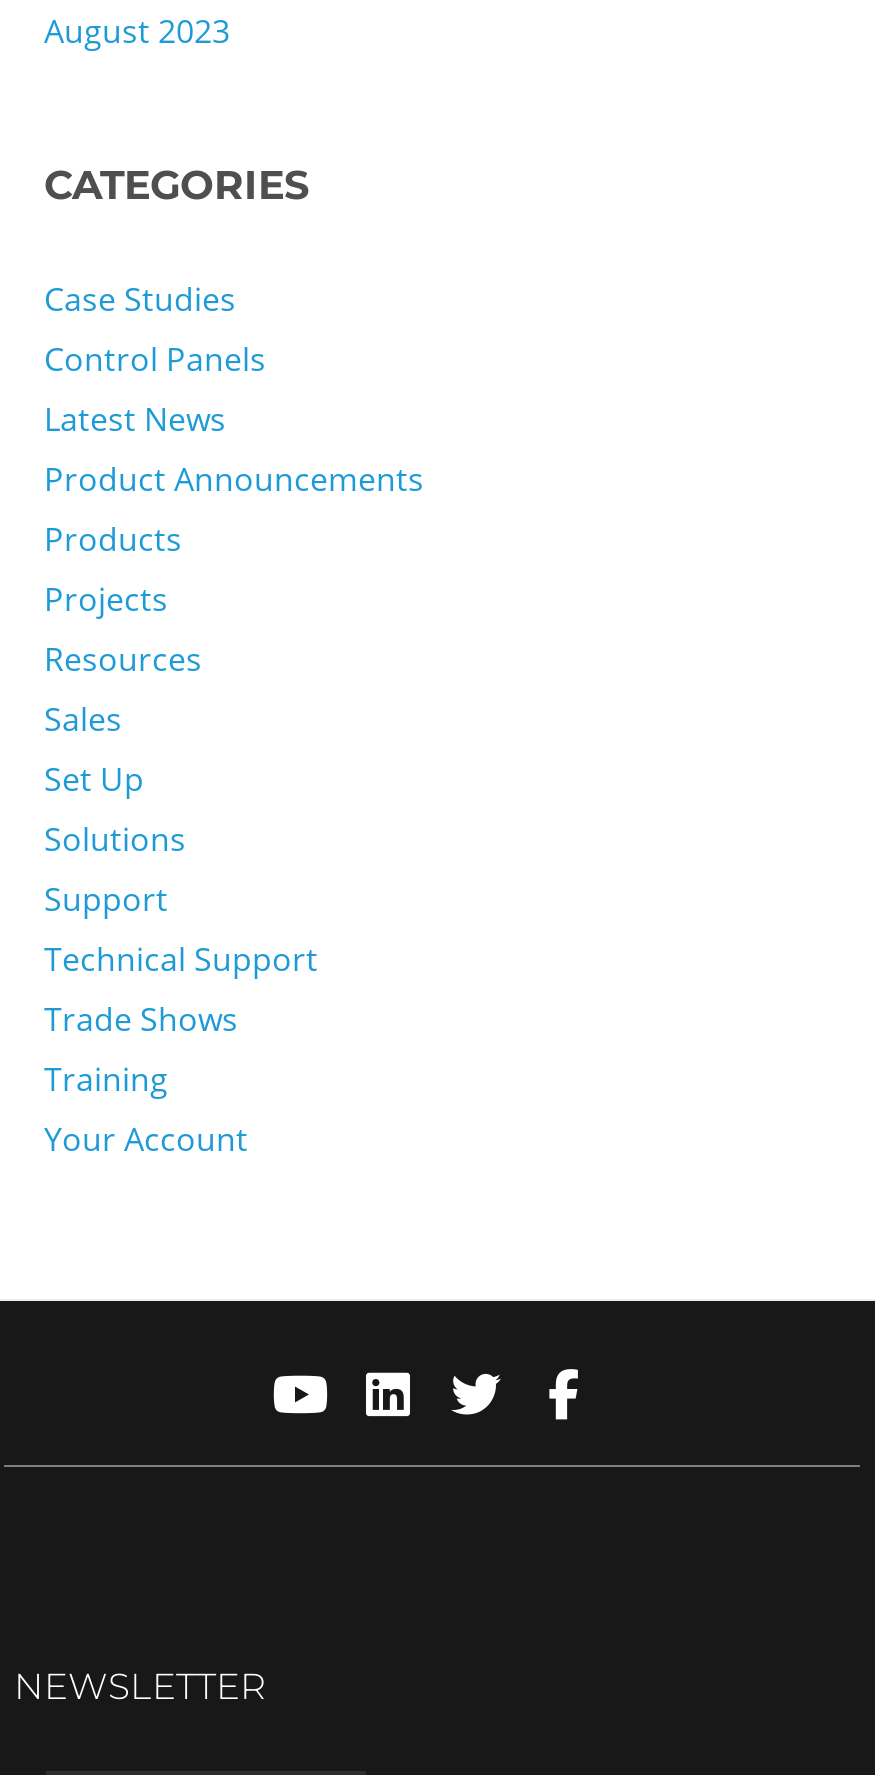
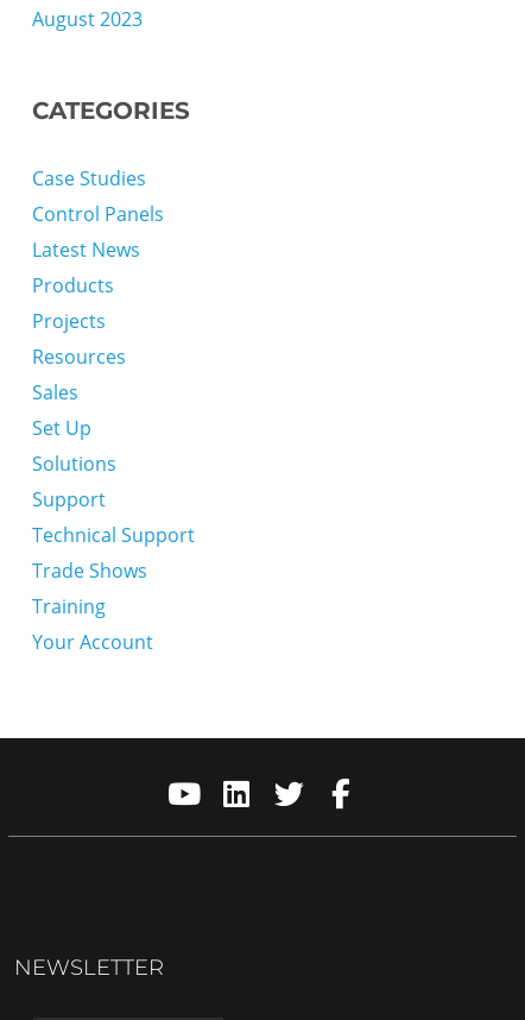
[44,457,424,501] Product Announcements -> none

